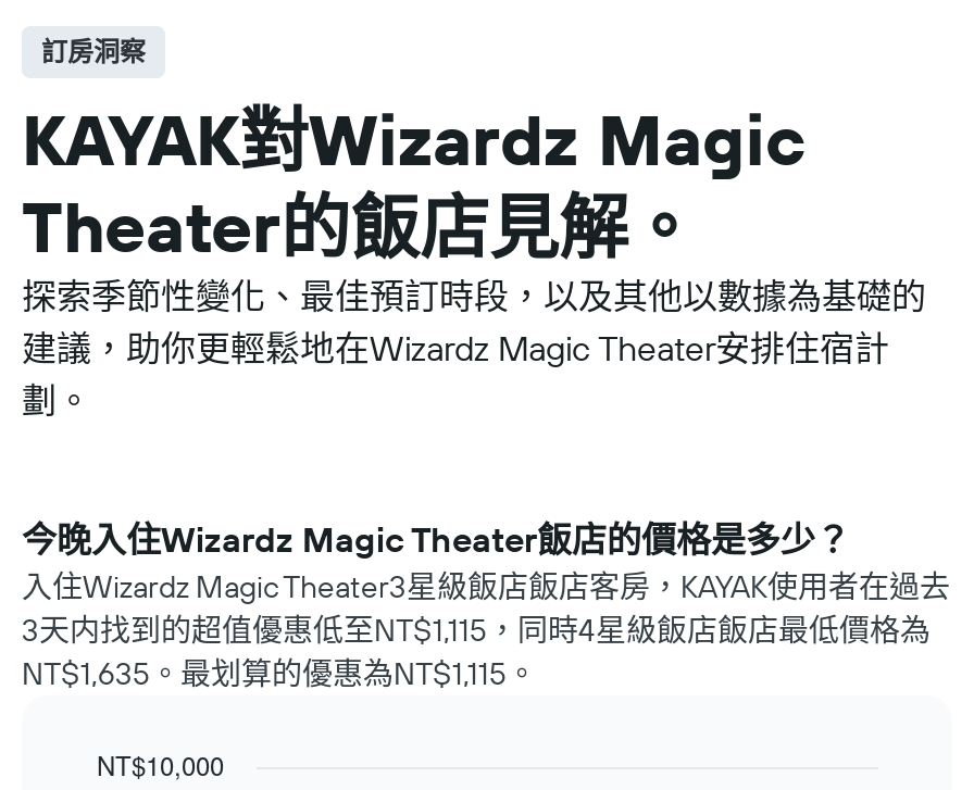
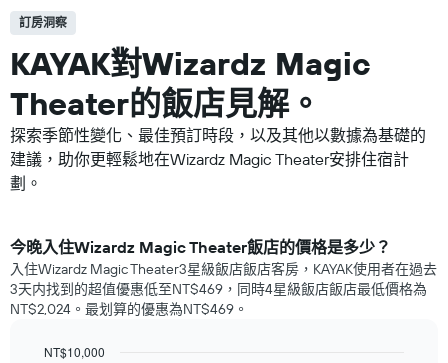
[22,611,931,650] 3天内找到的超值優惠低至NT$1,115，同時4星級飯店飯店最低價格為 -> [10,280,427,298] 3天内找到的超值優惠低至NT$469，同時4星級飯店飯店最低價格為
[22,654,537,693] NT$1,635。最划算的優惠為NT$1,115。 -> [10,300,248,318] NT$2,024。最划算的優惠為NT$469。

